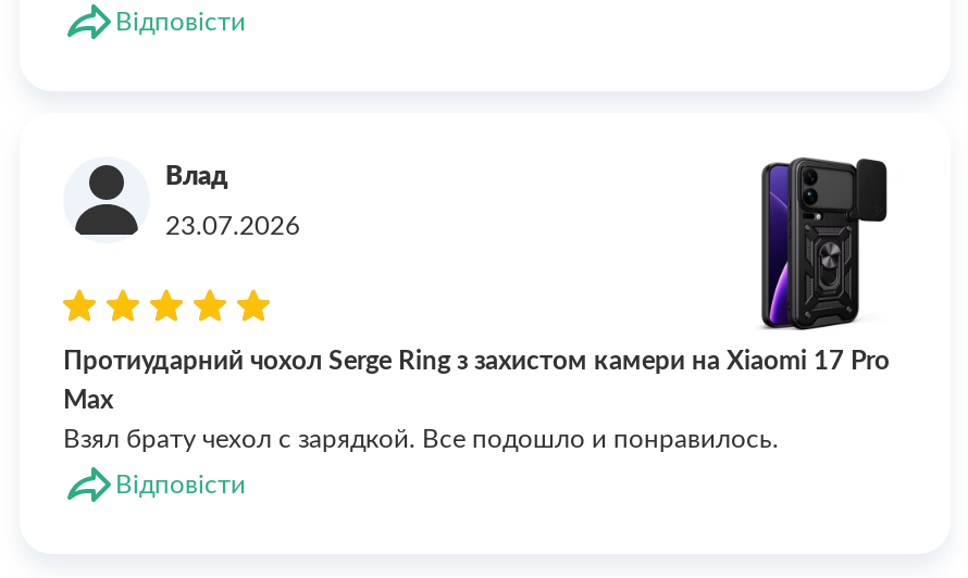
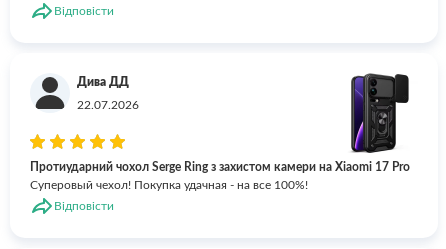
[165,164,228,190] Влад -> [77,76,129,88] Дива ДД
[165,214,300,240] 23.07.2026 -> [77,99,139,111] 22.07.2026
[63,387,779,453] Max | Взял брату чехол с зарядкой. Все подошло и понравилось. -> [30,179,308,191] Суперовый чехол! Покупка удачная - на все 100%!

